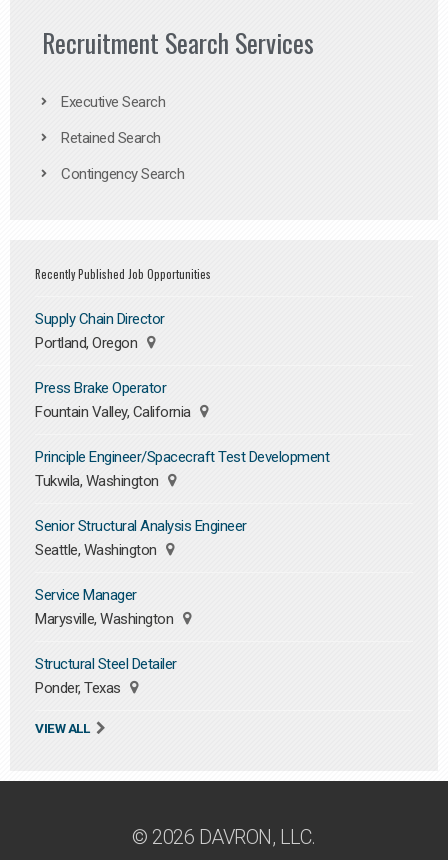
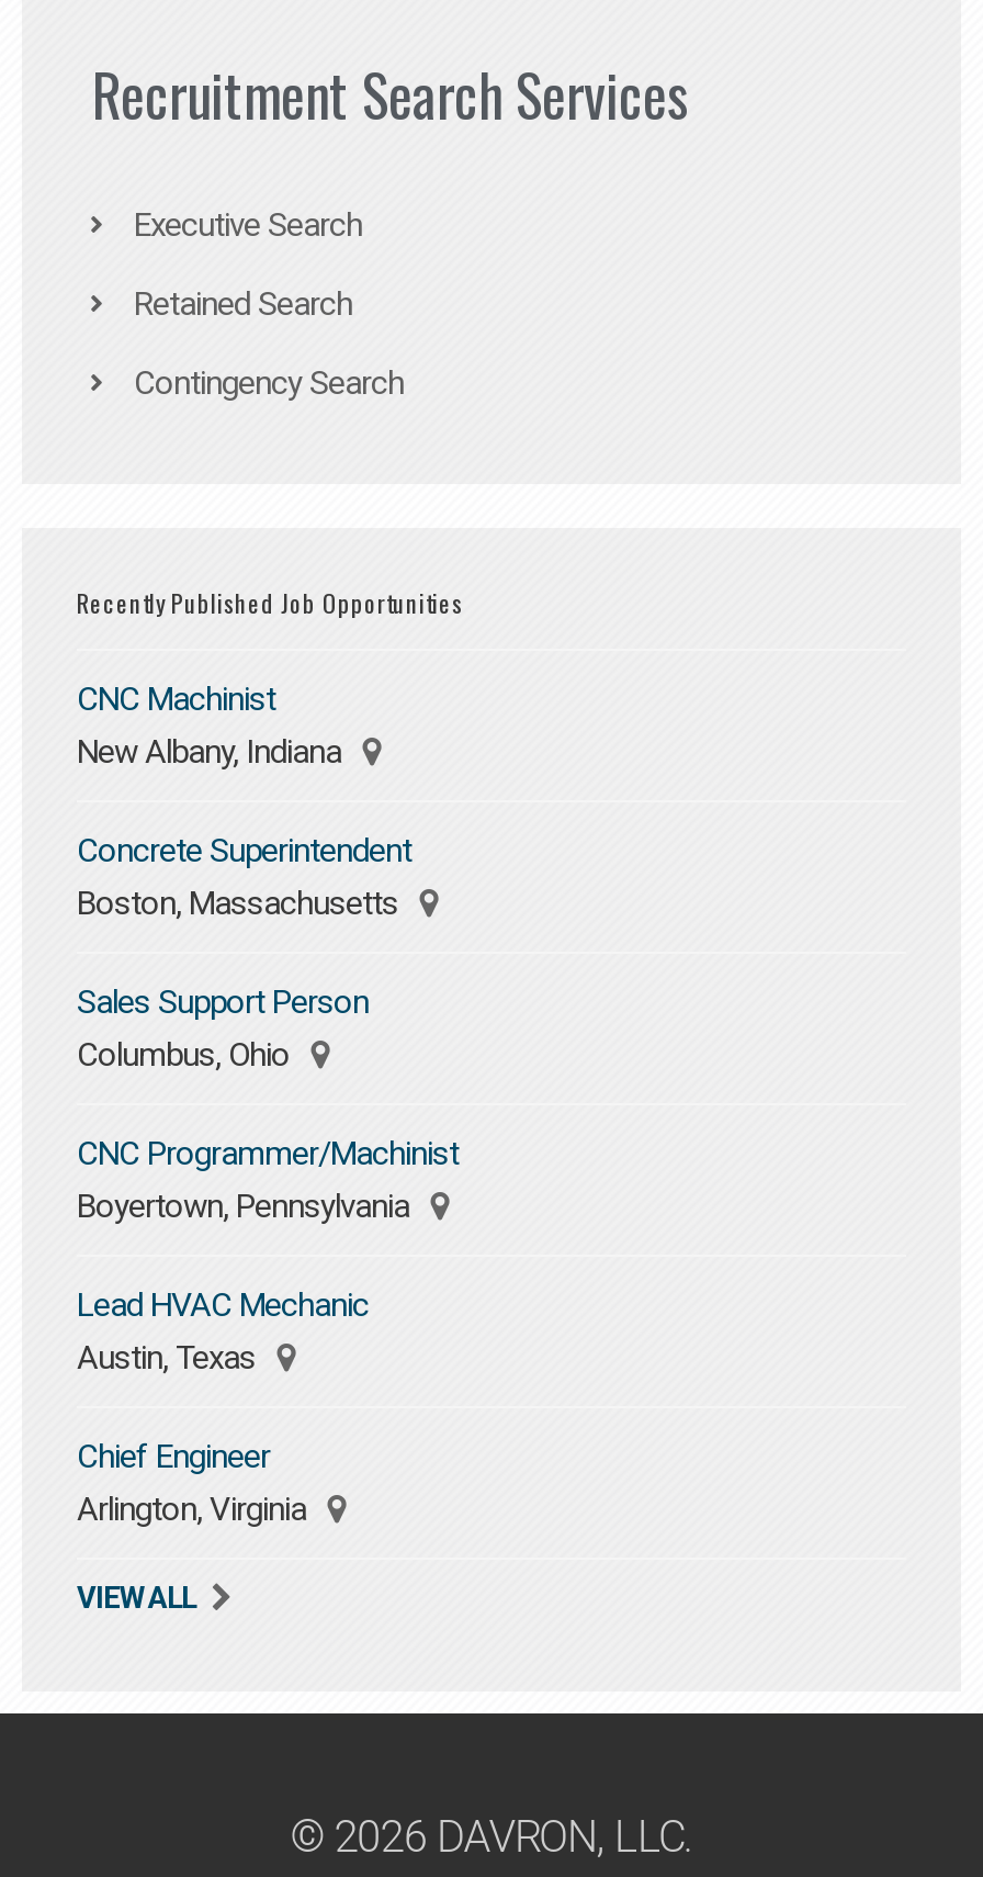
[35,310,164,352] Supply Chain Director | Portland, Oregon -> [77,681,349,773] CNC Machinist | New Albany, Indiana
[35,379,194,421] Press Brake Operator | Fountain Valley, California -> [77,832,411,924] Concrete Superintendent | Boston, Massachusetts
[35,448,329,490] Principle Engineer/Spacecraft Test Development | Tukwila, Washington -> [77,984,369,1076] Sales Support Person | Columbus, Ohio
[35,517,246,559] Senior Structural Analysis Engineer | Seattle, Washington -> [77,1135,459,1227] CNC Programmer/Machinist | Boyertown, Pennsylvania
[35,586,176,628] Service Manager | Marysville, Washington -> [77,1286,369,1379] Lead HVAC Mechanic | Austin, Texas
[35,655,176,697] Structural Steel Detailer | Ponder, Texas -> [77,1438,314,1530] Chief Engineer | Arlington, Virginia

